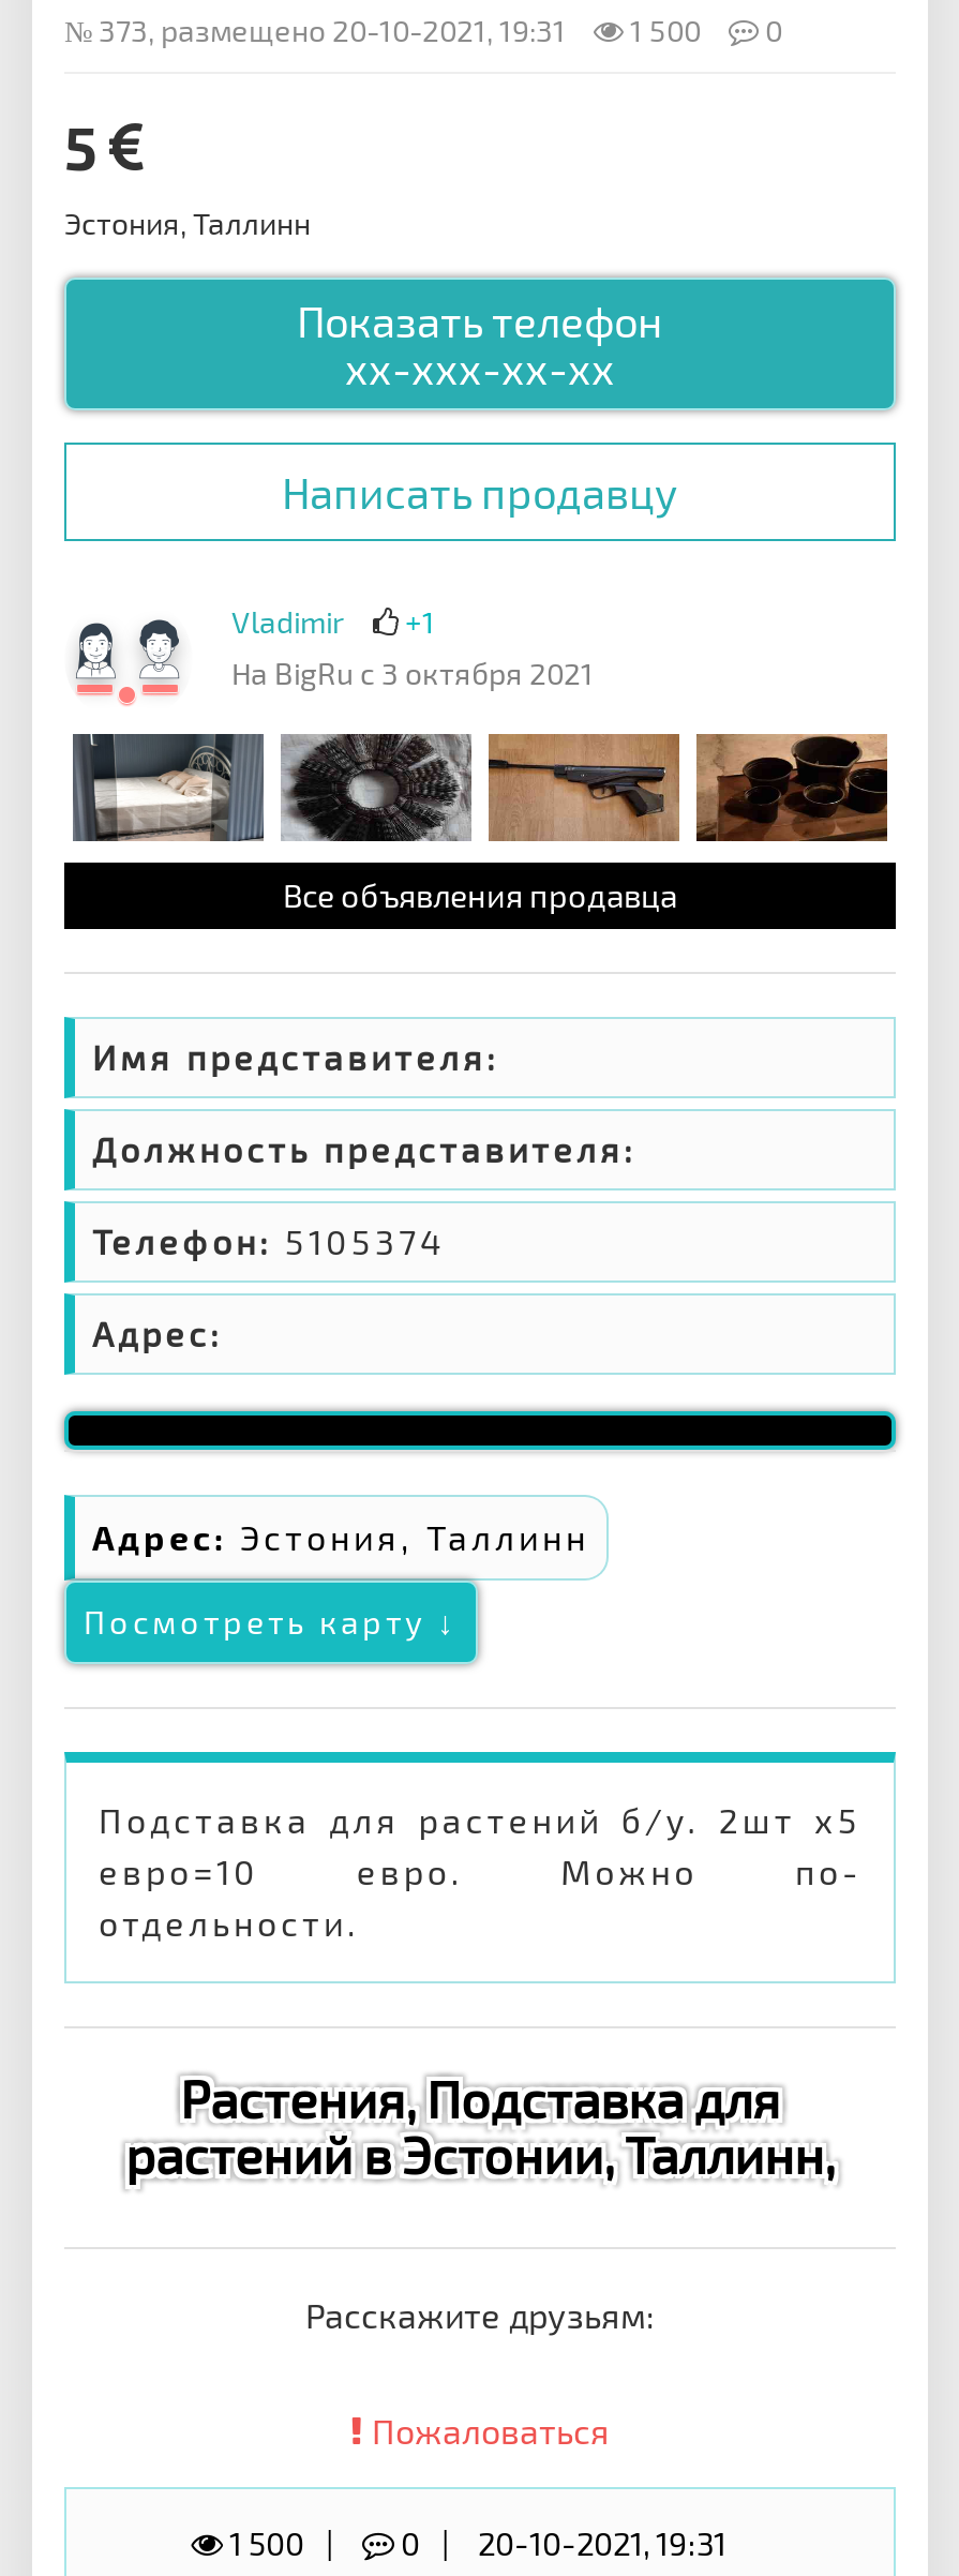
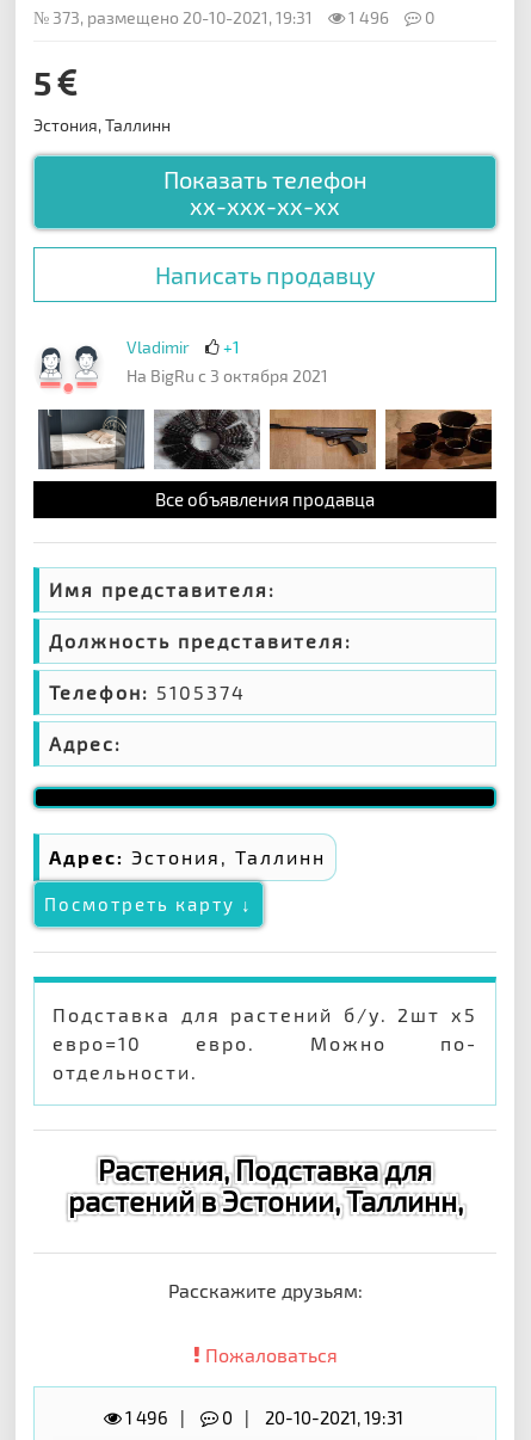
[64,12,782,48] № 373, размещено 20-10-2021, 19:31 1 500 0 -> [33,7,434,27] № 373, размещено 20-10-2021, 19:31 1 496 0
[223,2523,304,2562] 1 500 -> [121,1407,168,1428] 1 496

